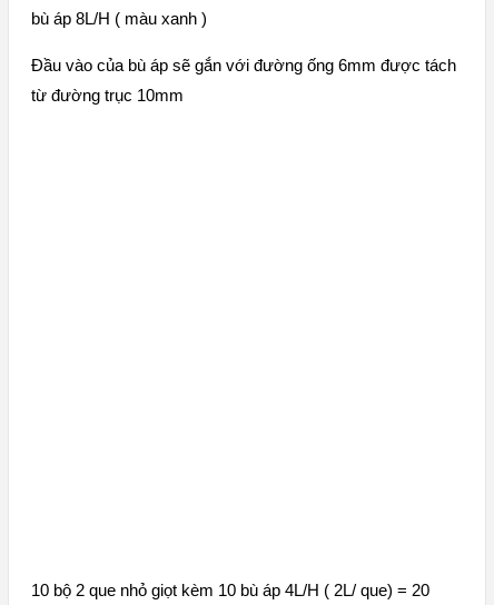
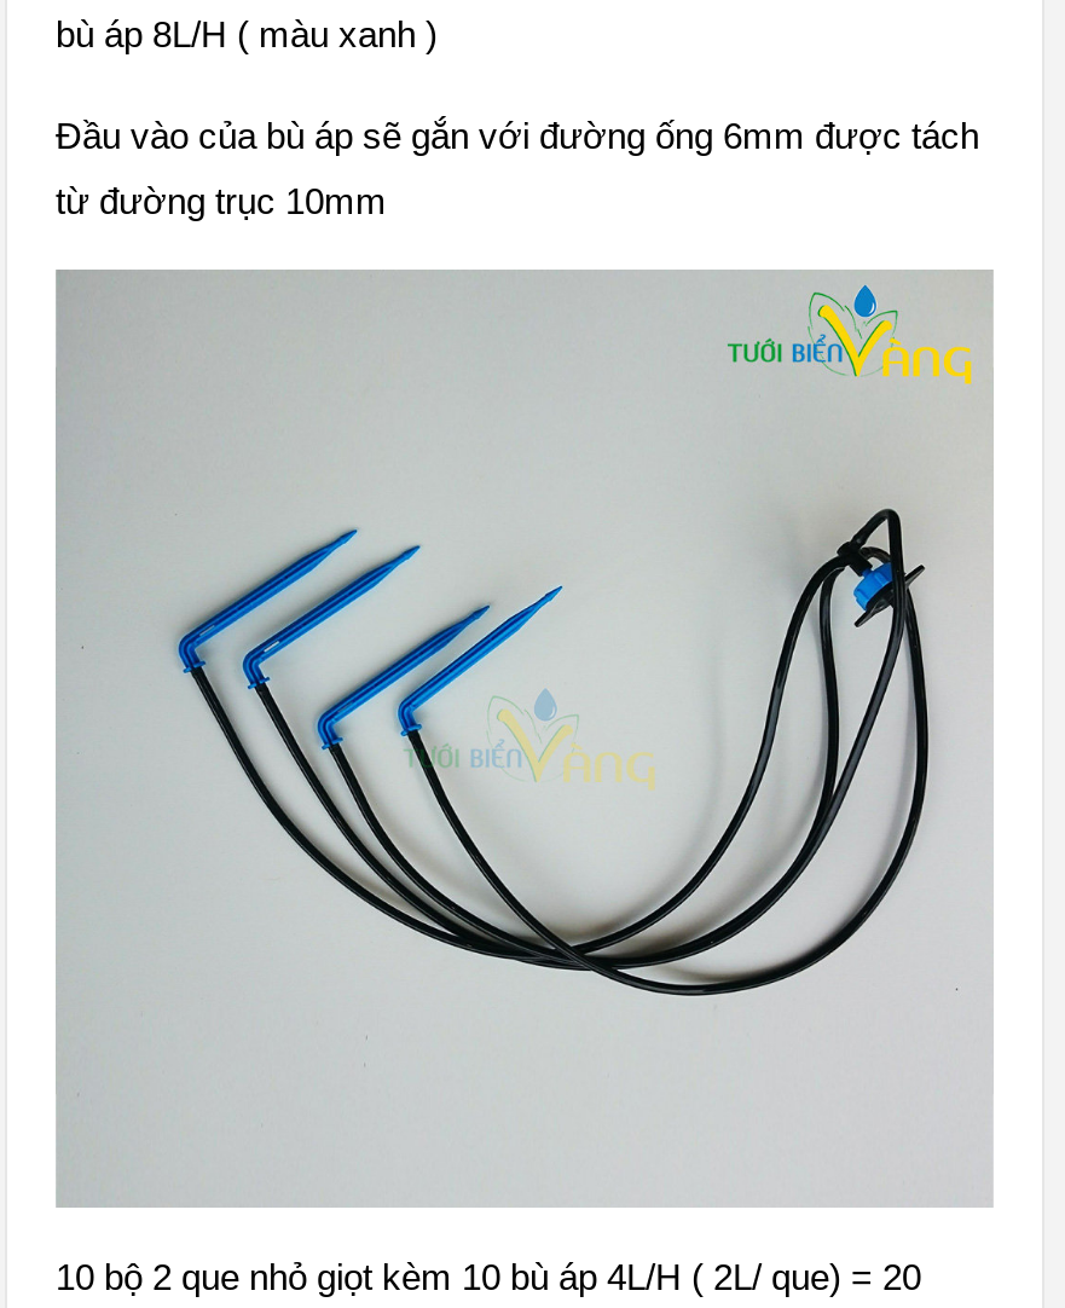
none -> [56,270,994,1208] [image]

